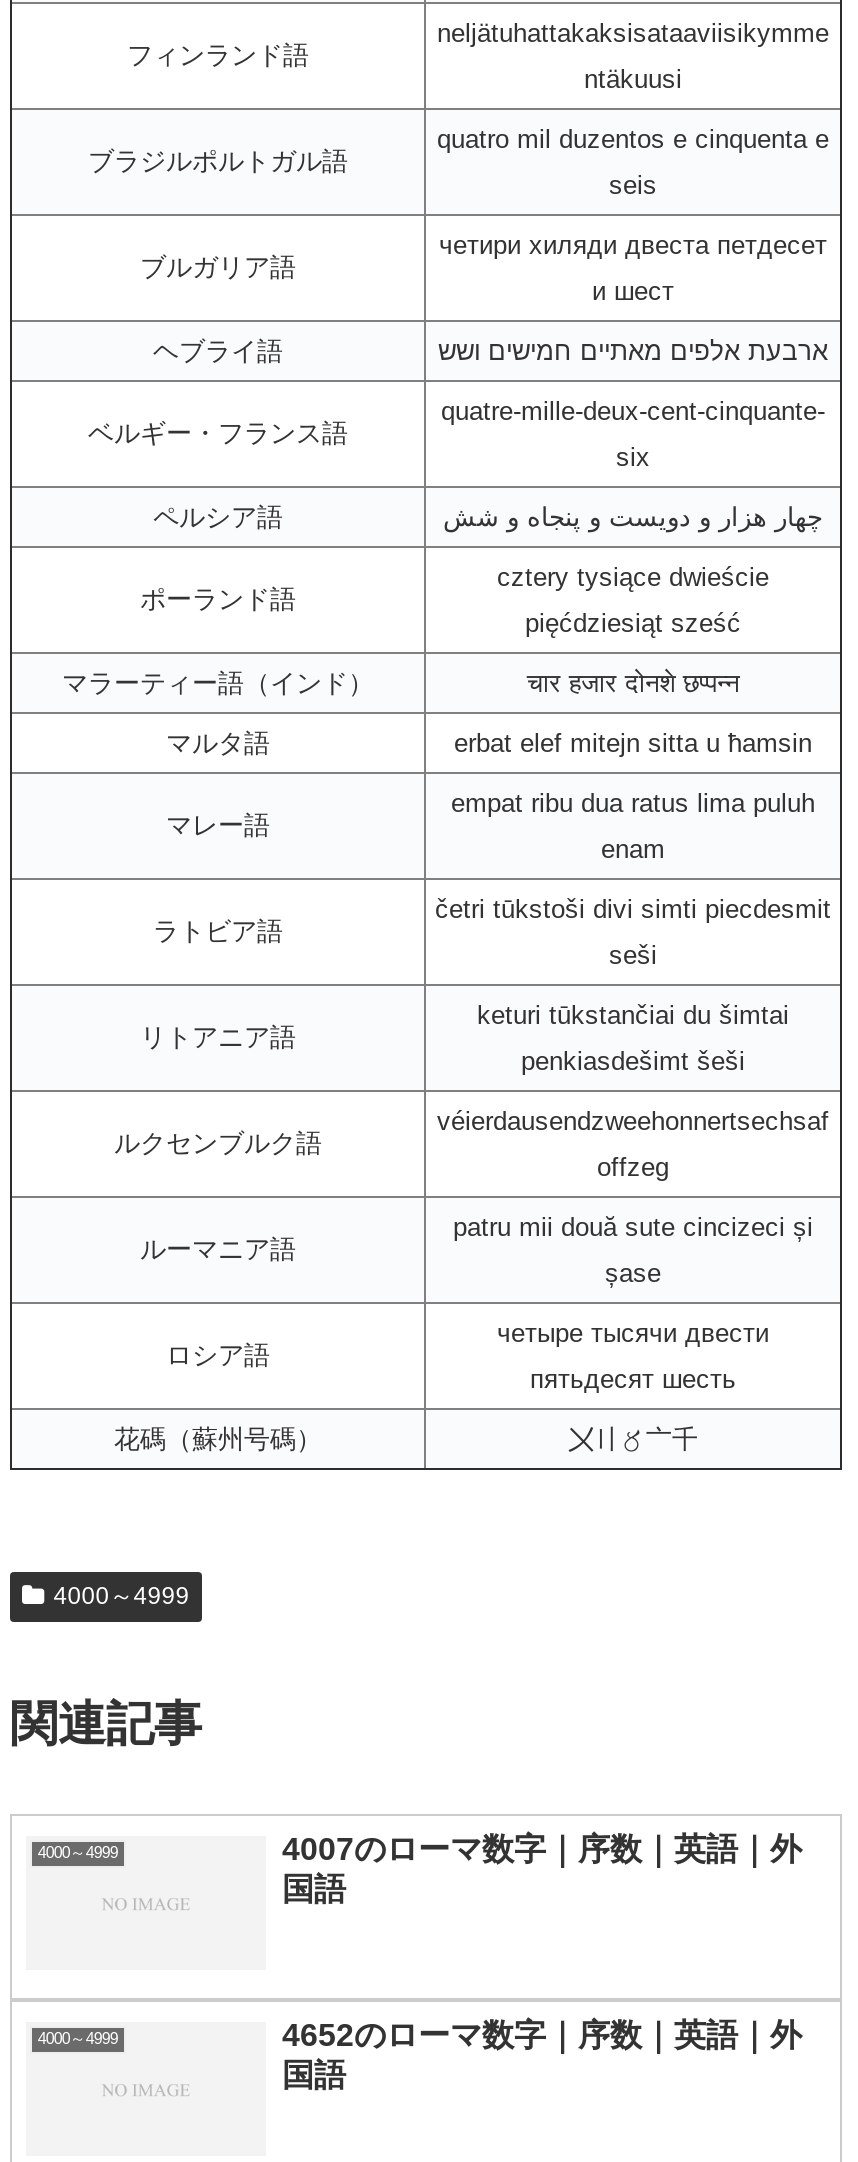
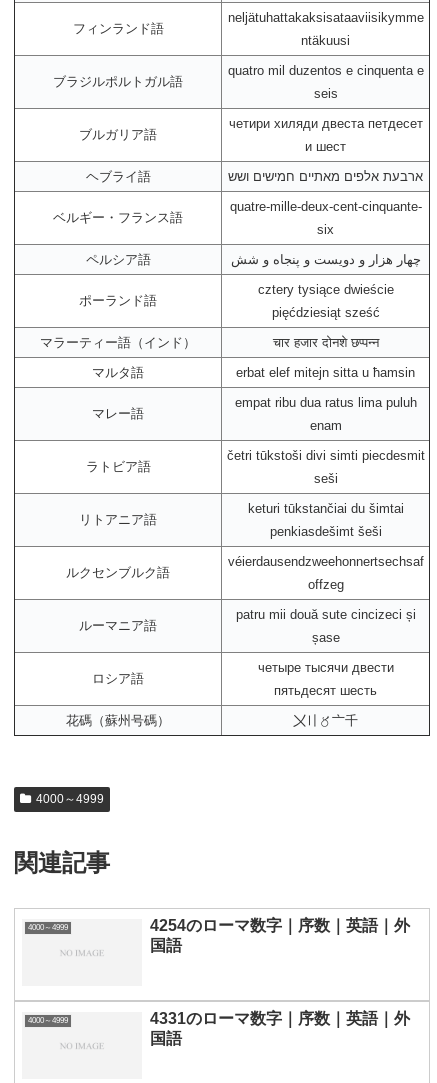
[282,1832,802,1866] 4007のローマ数字｜序数｜英語｜外 -> [150,917,410,934] 4254のローマ数字｜序数｜英語｜外
[282,2018,802,2052] 4652のローマ数字｜序数｜英語｜外 -> [150,1010,410,1027] 4331のローマ数字｜序数｜英語｜外

